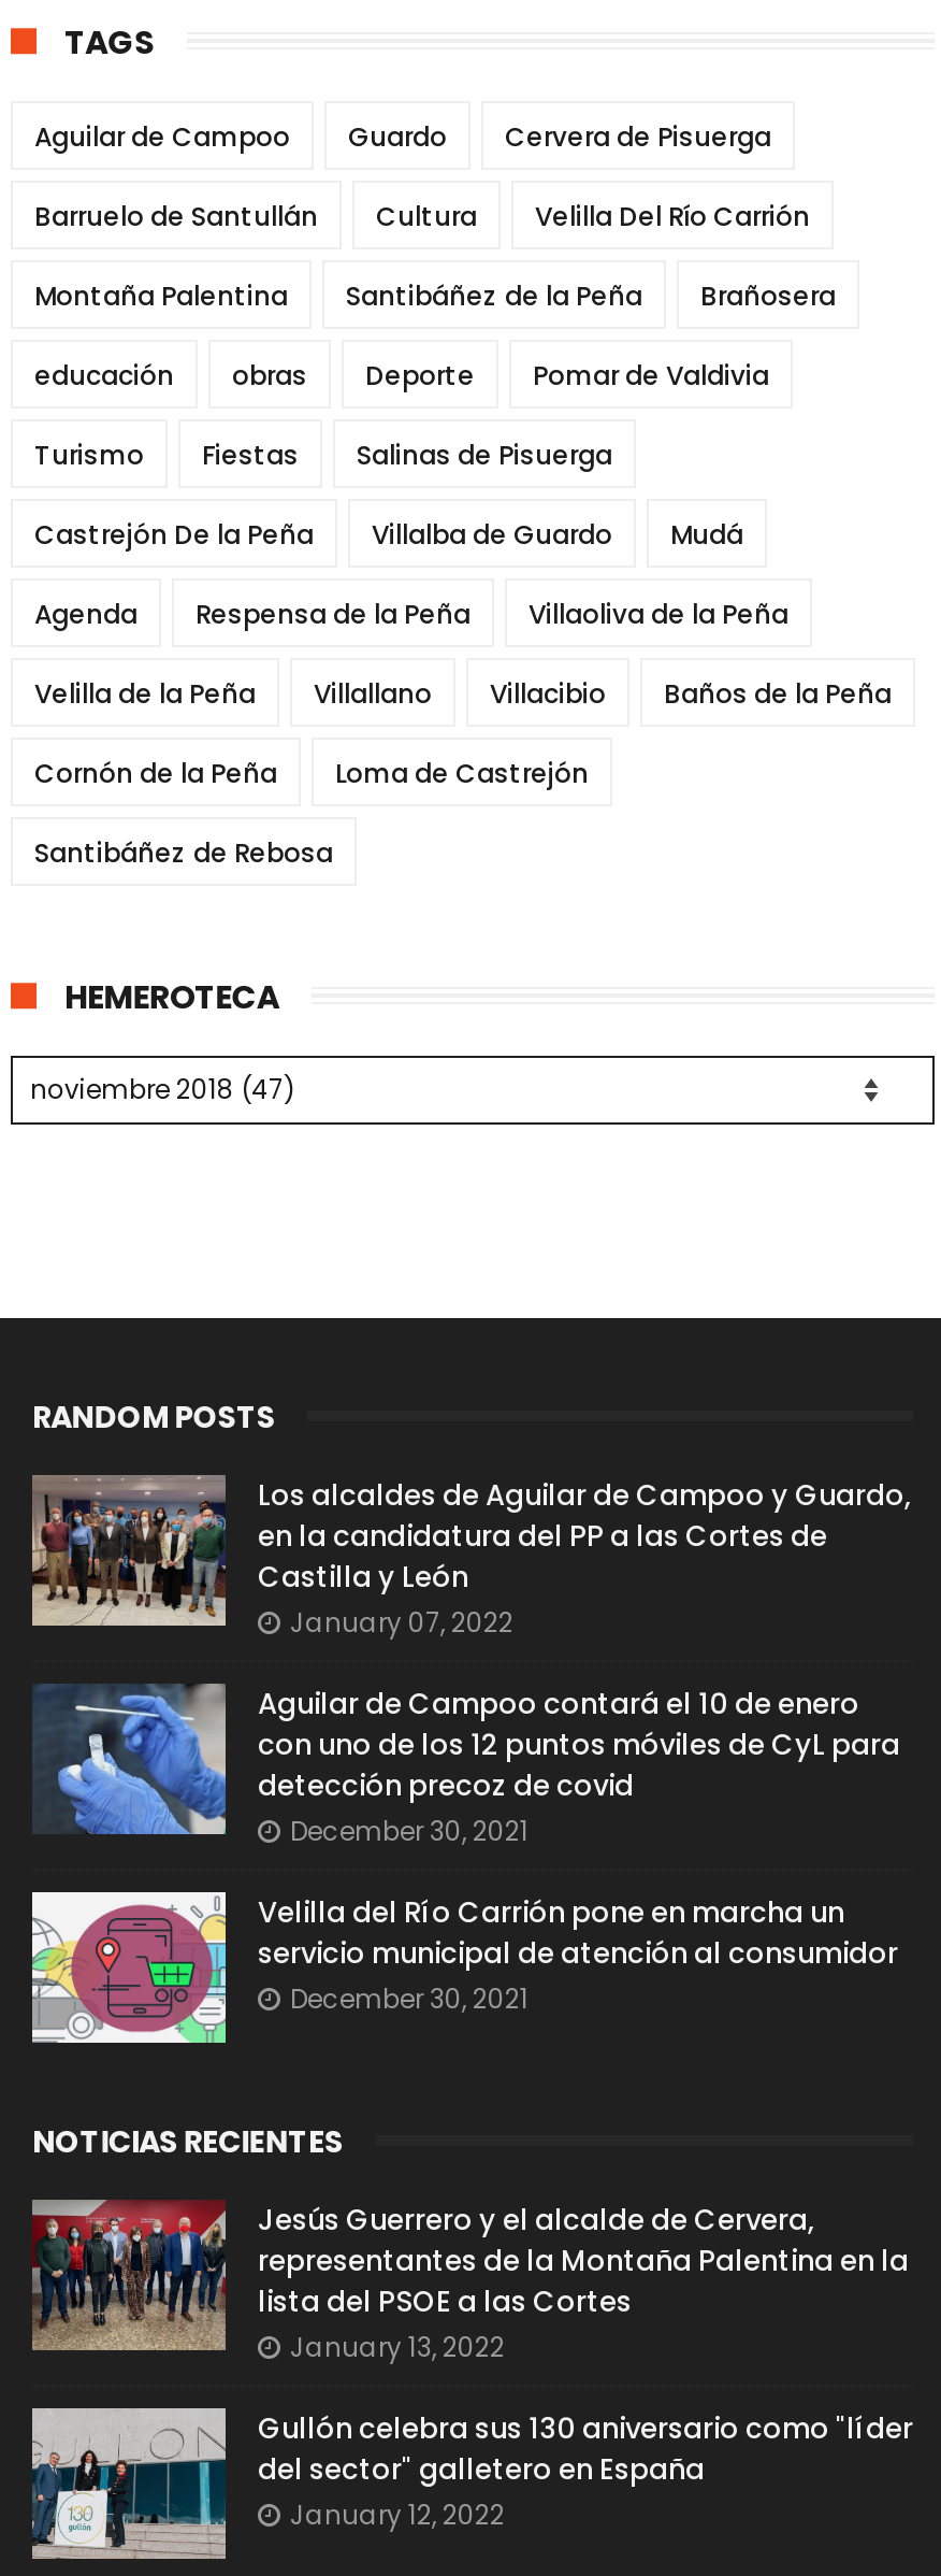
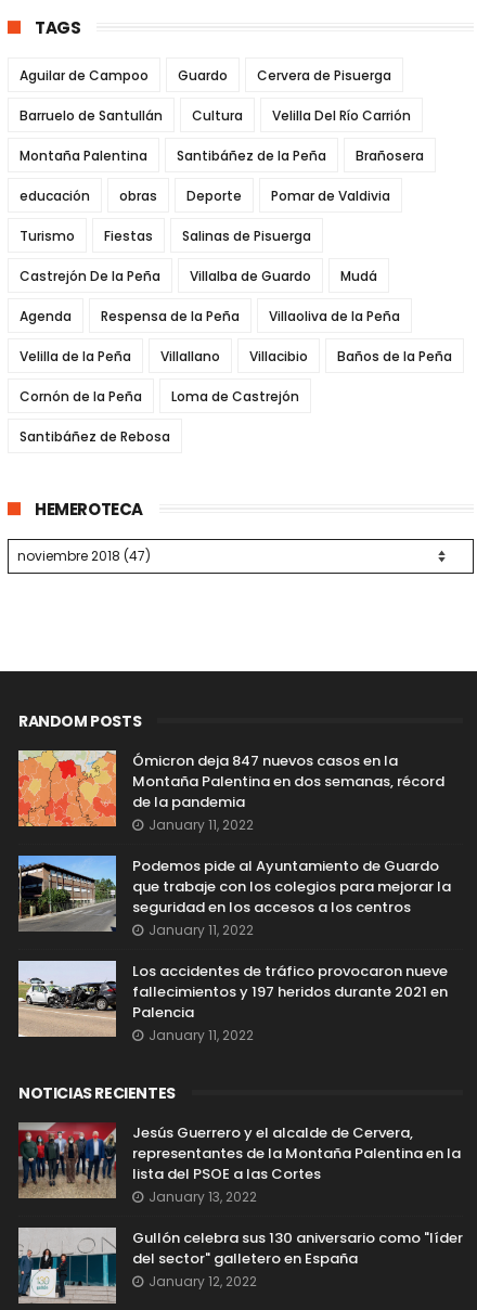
[32,1475,911,1641] [image] | Los alcaldes de Aguilar de Campoo y Guardo, | en la candidatura del PP a las Cortes de | Castilla y León | January 07, 2022 -> [17,749,444,834] [image] | Ómicron deja 847 nuevos casos en la | Montaña Palentina en dos semanas, récord | de la pandemia | January 11, 2022
[32,1681,900,1849] [image] | Aguilar de Campoo contará el 10 de enero | con uno de los 12 puntos móviles de CyL para | detección precoz de covid | December 30, 2021 -> [17,855,451,939] [image] | Podemos pide al Ayuntamiento de Guardo | que trabaje con los colegios para mejorar la | seguridad en los accesos a los centros | January 11, 2022
[30,1892,898,2045] [image] | Velilla del Río Carrión pone en marcha un | servicio municipal de atención al consumidor | December 30, 2021 -> [17,961,448,1044] [image] | Los accidentes de tráfico provocaron nueve | fallecimientos y 197 heridos durante 2021 en | Palencia | January 11, 2022

